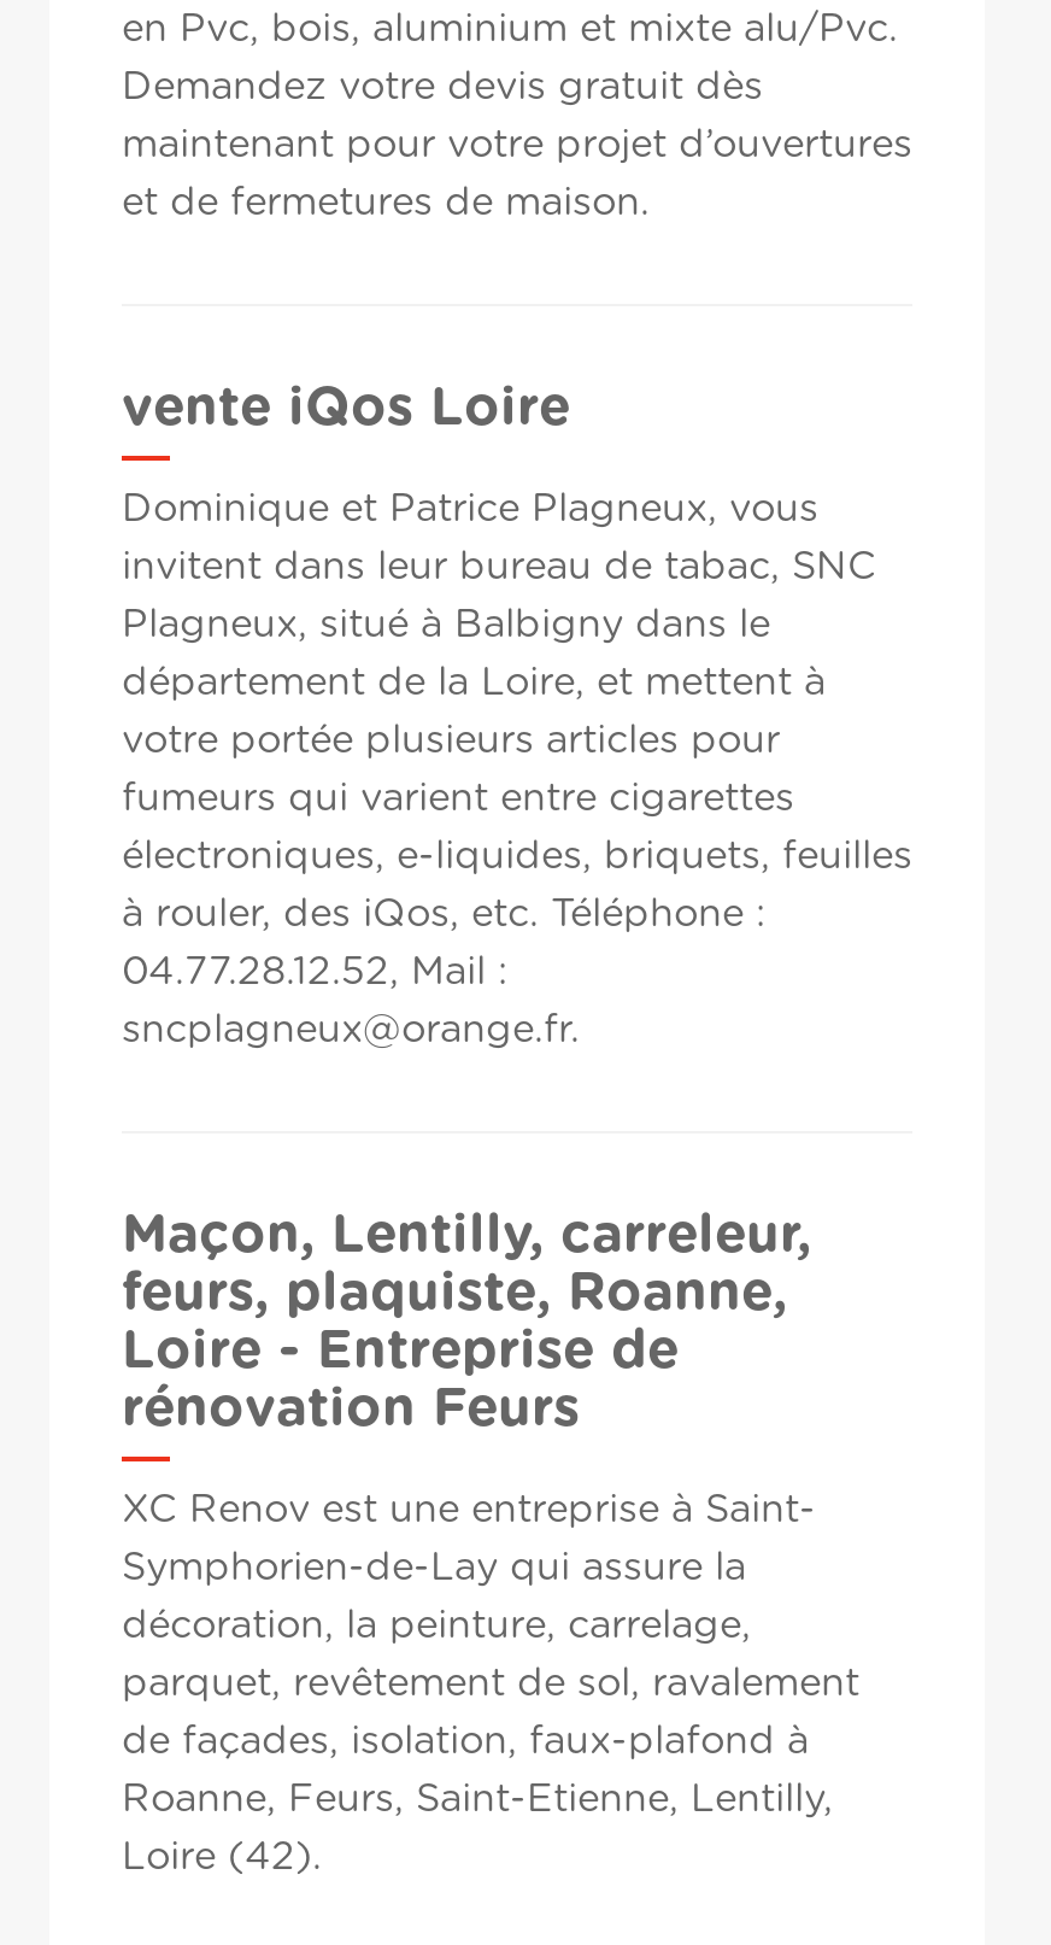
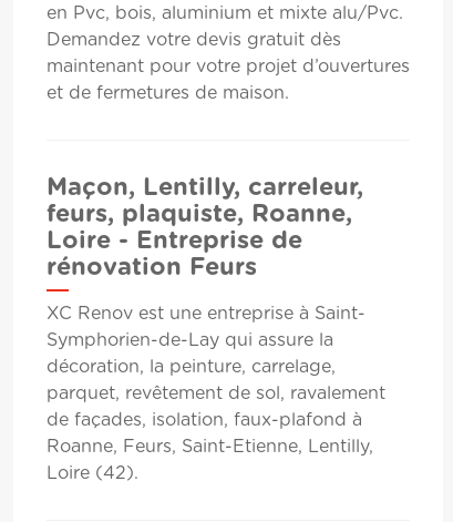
[122,382,912,1050] vente iQos Loire | Dominique et Patrice Plagneux, vous | invitent dans leur bureau de tabac, SNC | Plagneux, situé à Balbigny dans le | département de la Loire, et mettent à | votre portée plusieurs articles pour | fumeurs qui varient entre cigarettes | électroniques, e-liquides, briquets, feuilles | à rouler, des iQos, etc. Téléphone : | 04.77.28.12.52, Mail : | sncplagneux@orange.fr. -> none

